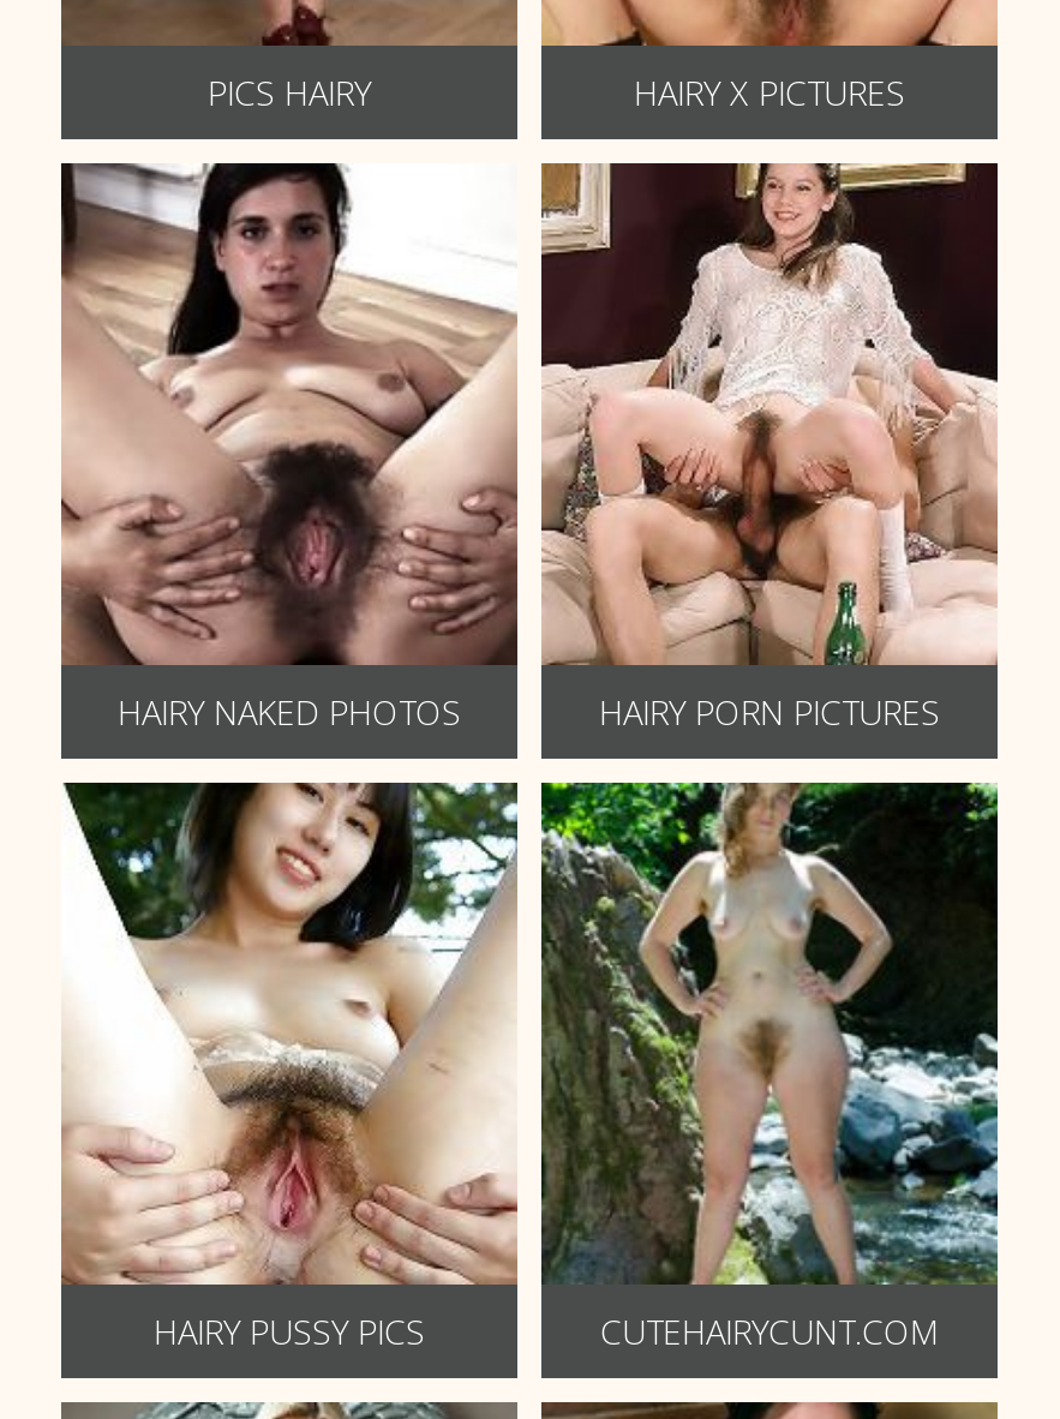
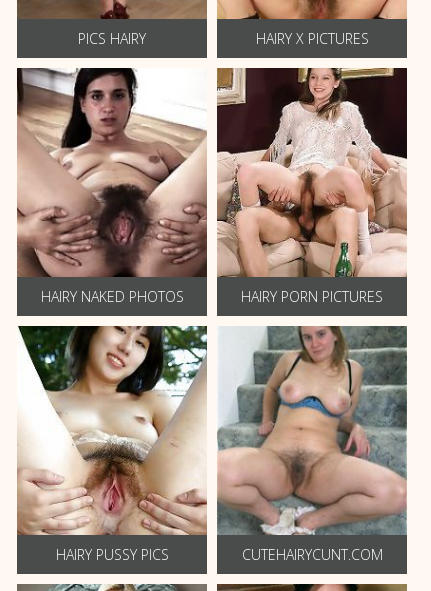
[539,780,1000,1285] [image] -> [217,326,408,536] [image]

